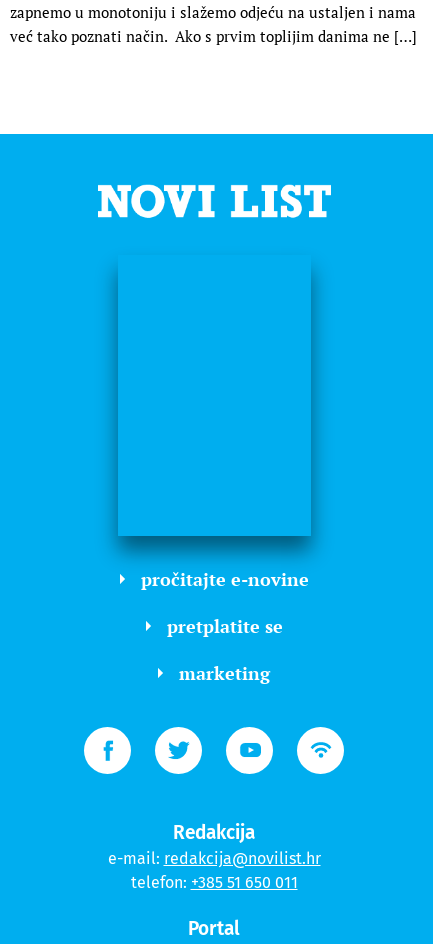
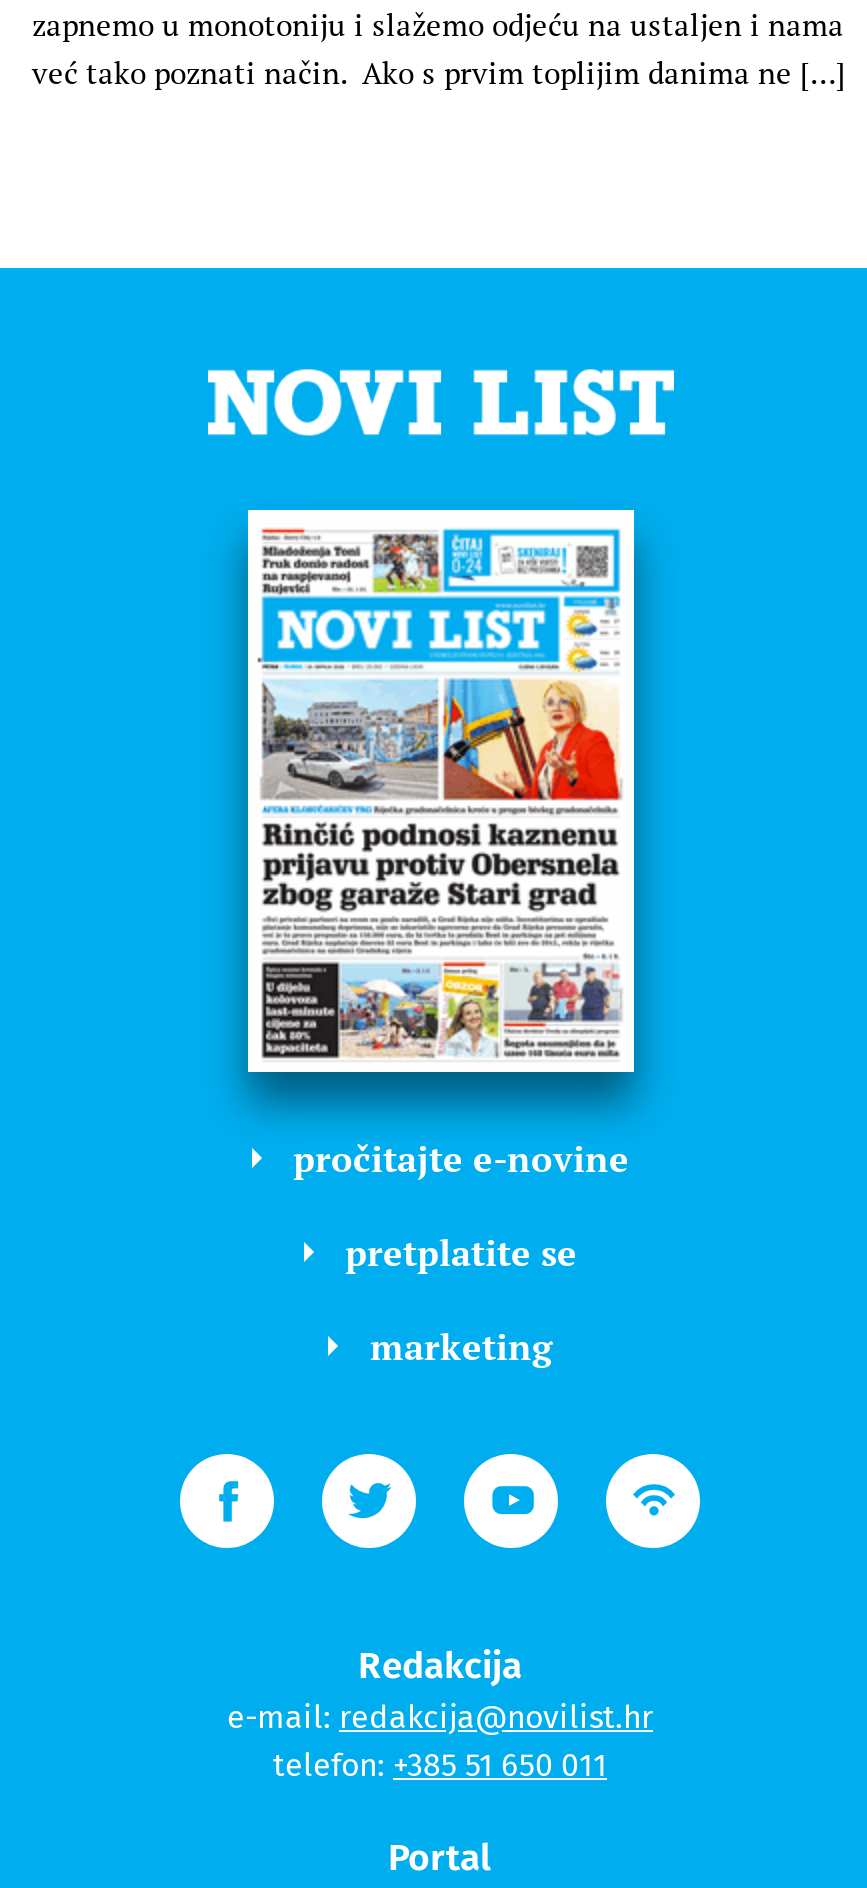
none -> [246,508,636,1074] [image]

